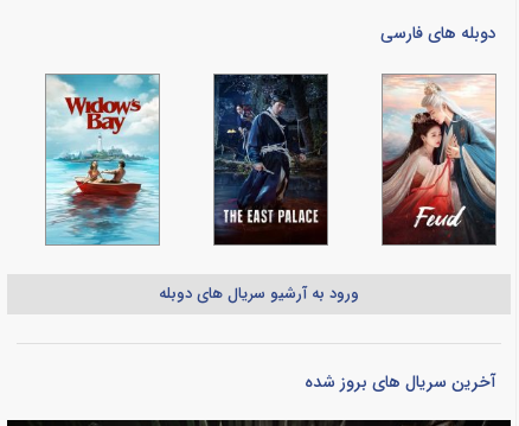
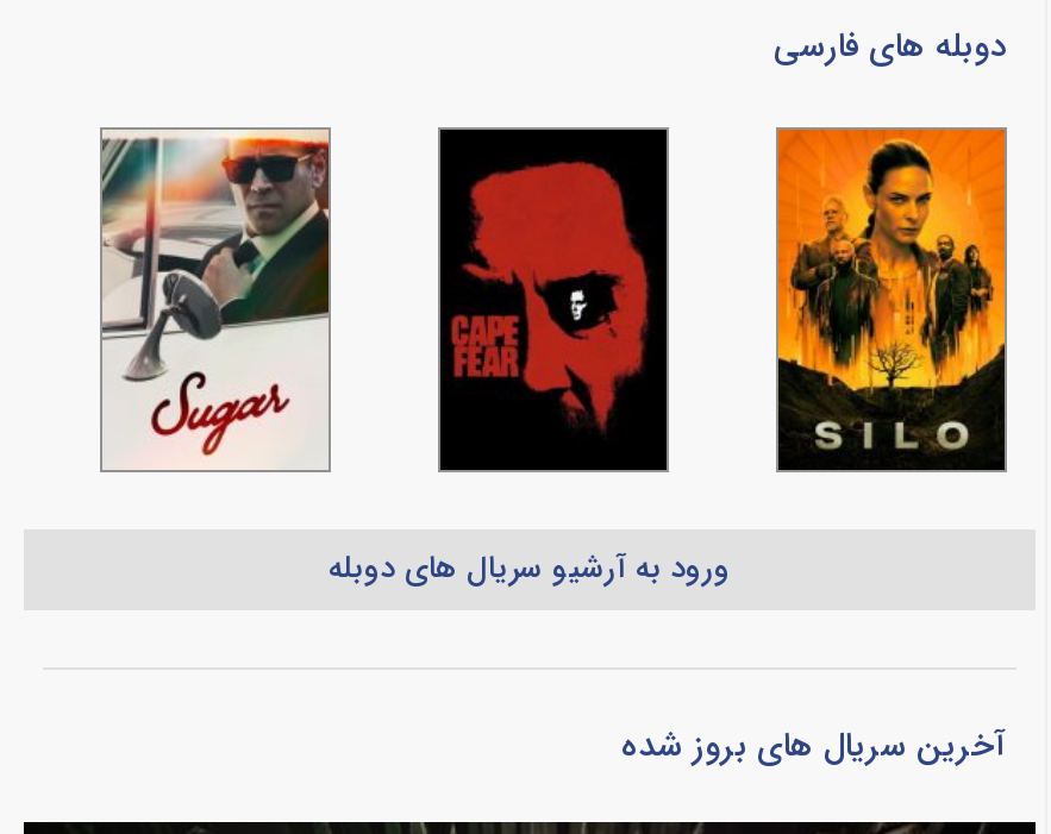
[45,74,160,246] [image] -> [100,127,331,470] [image]
[213,75,327,236] [image] -> [438,130,664,451] [image]
[382,74,496,244] [image] -> [776,127,1007,468] [image]

